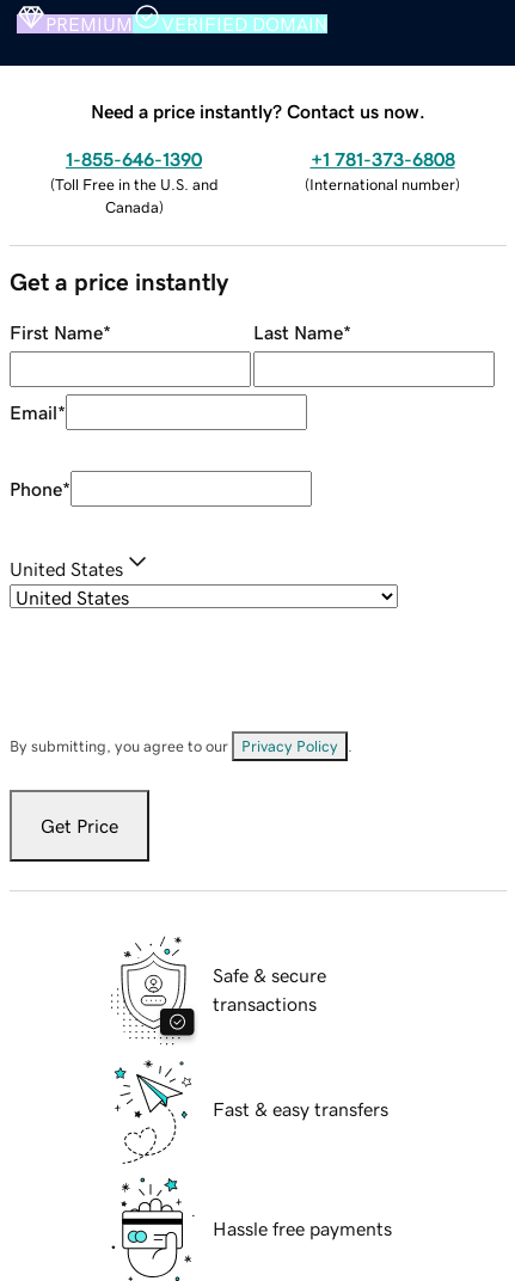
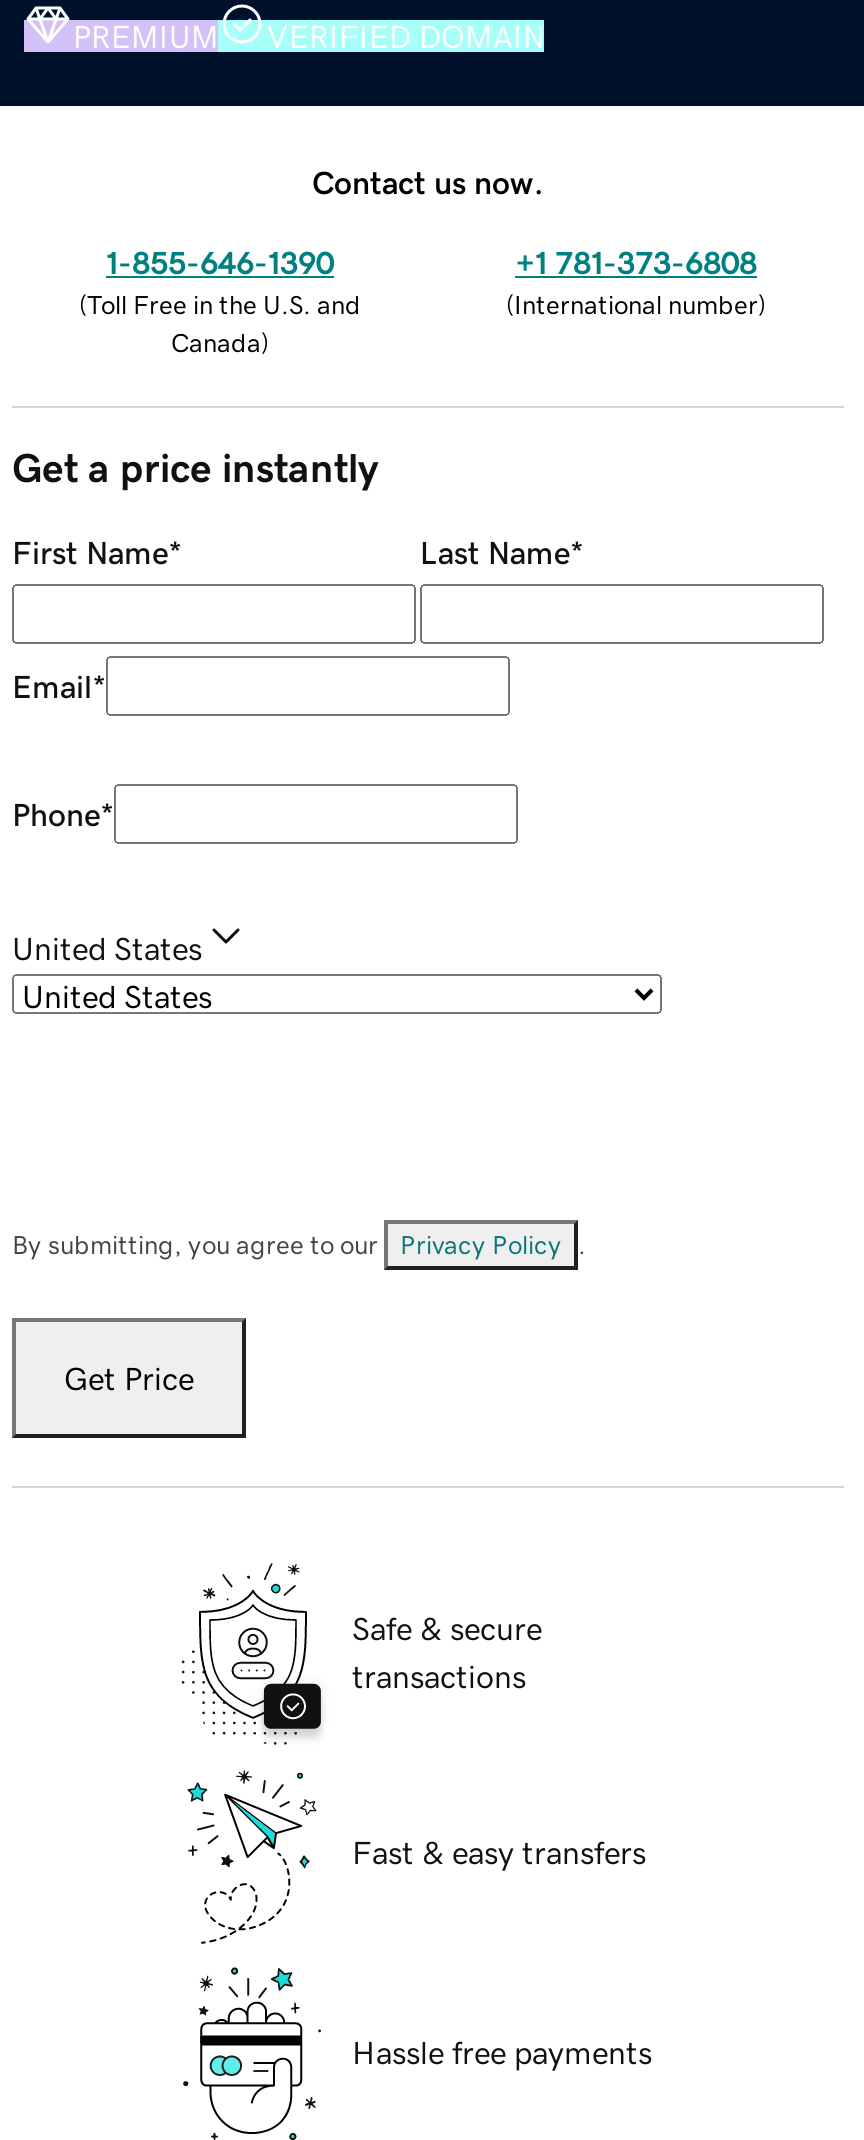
[91,101,425,120] Need a price instantly? Contact us now. -> [312,165,544,197] Contact us now.

